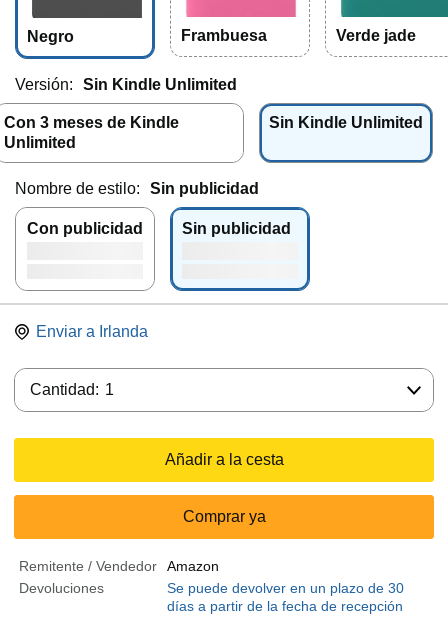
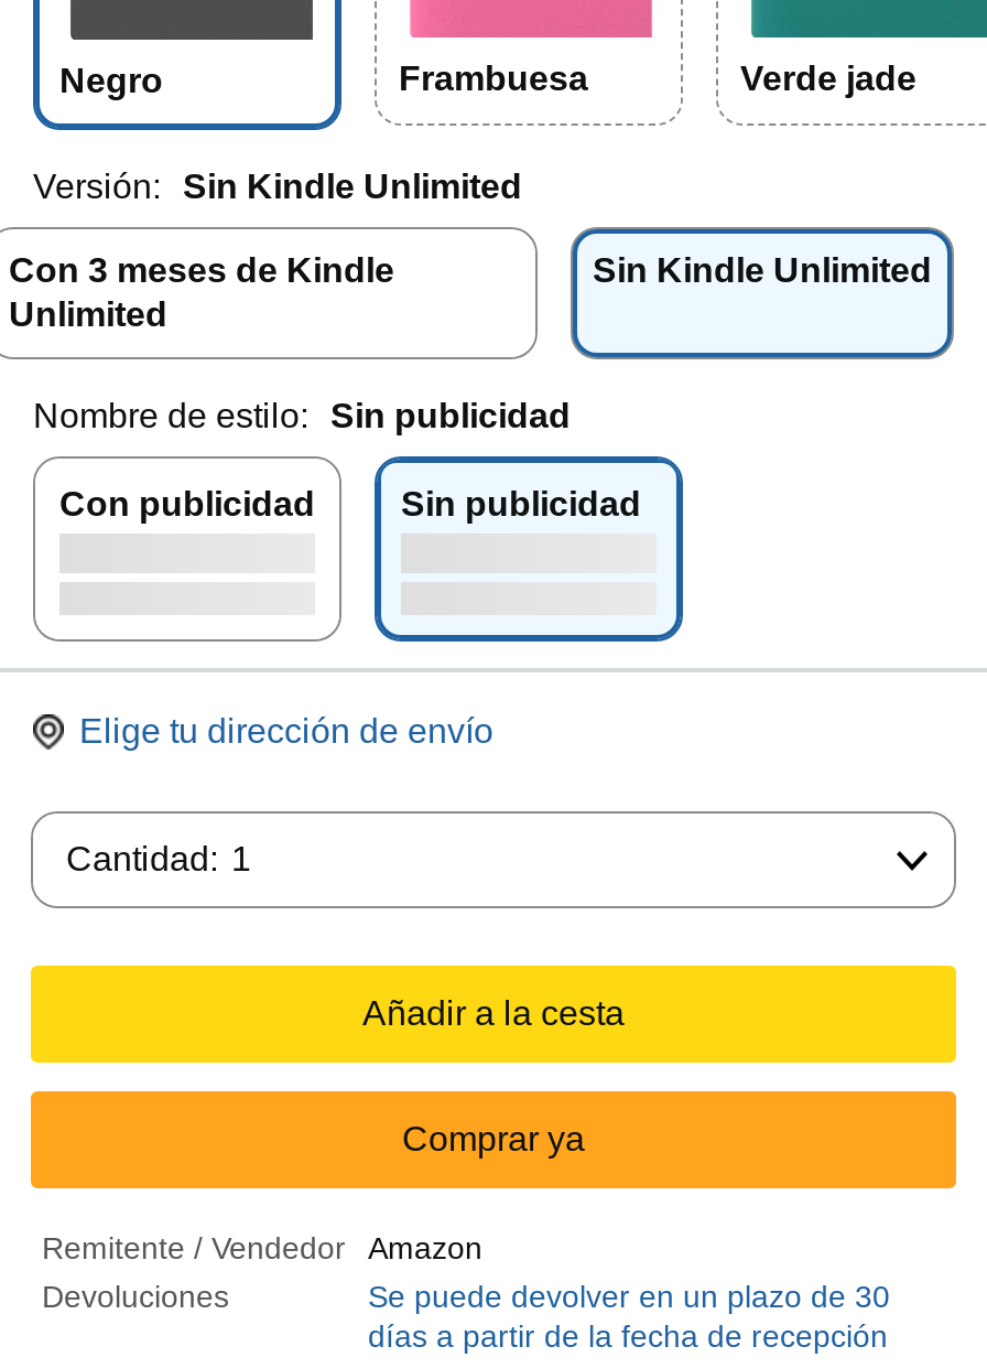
[36,323,148,340] Enviar a Irlanda -> [79,713,493,751] Elige tu dirección de envío

